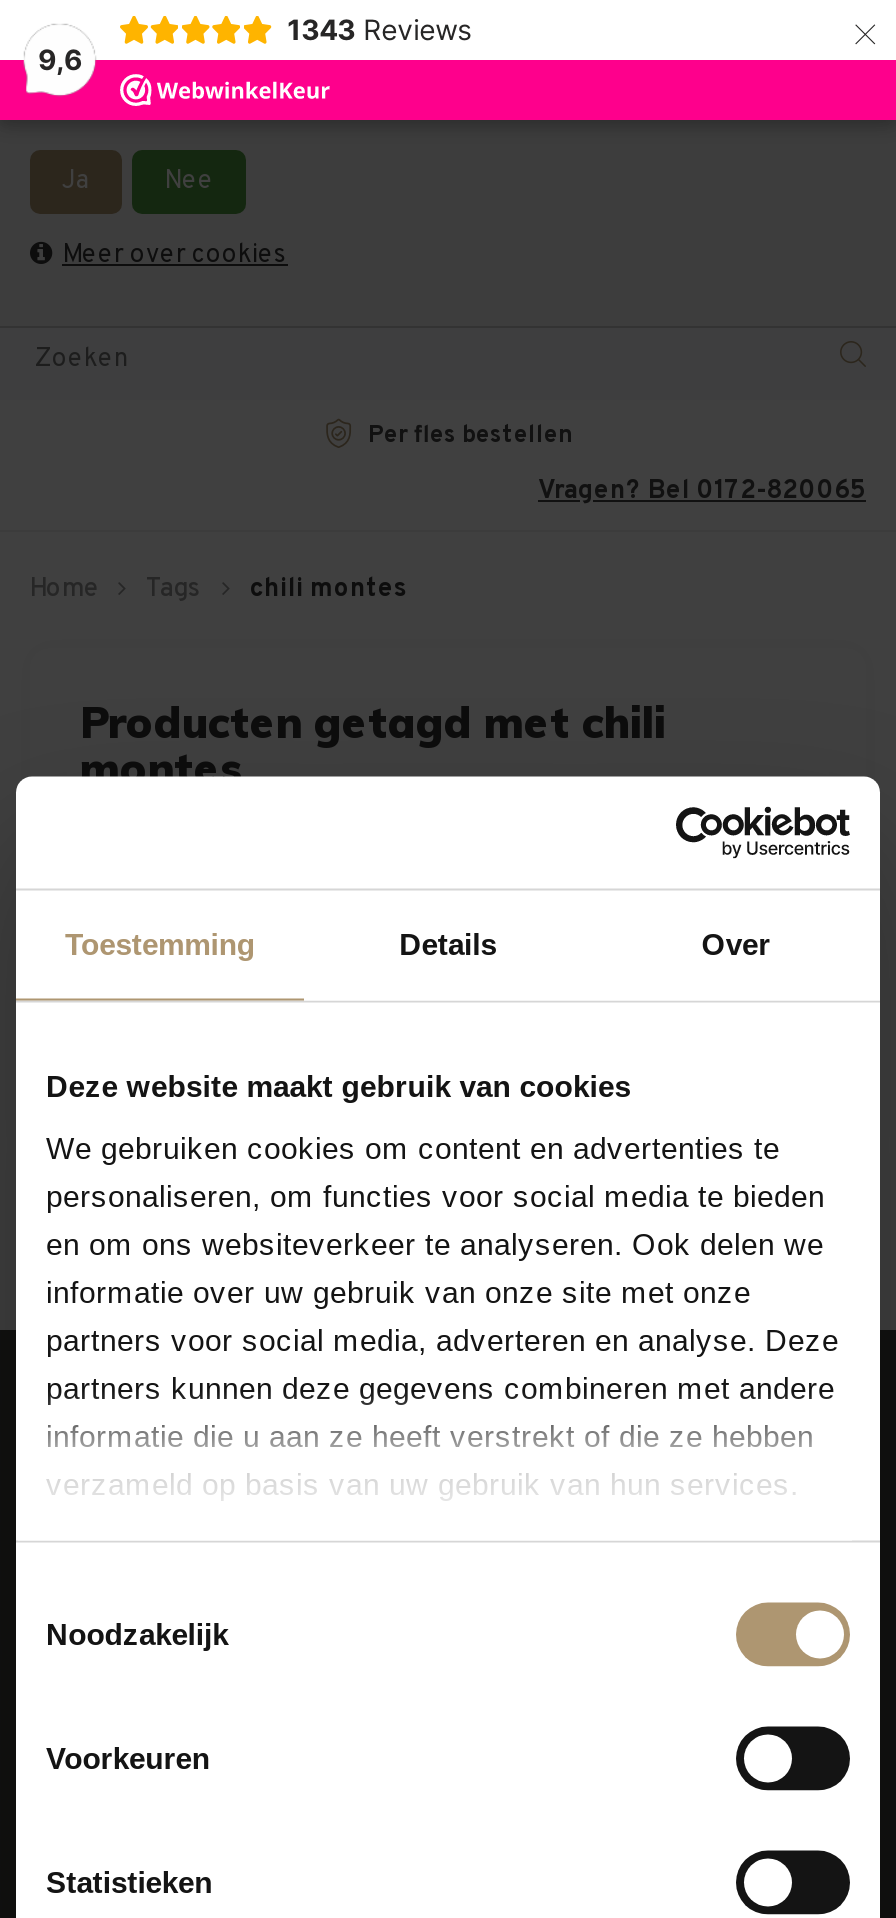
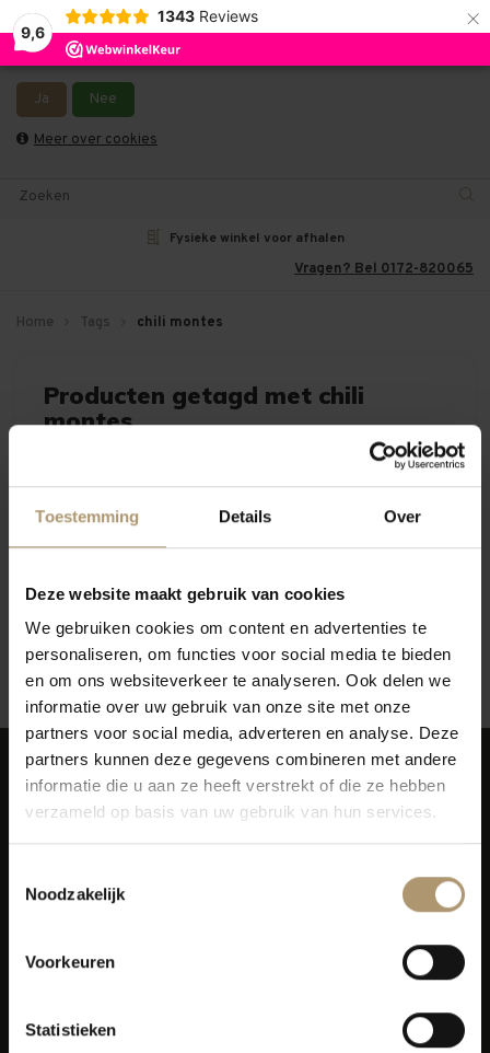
[368,420,572,452] Per fles bestellen -> [170,230,345,247] Fysieke winkel voor afhalen

